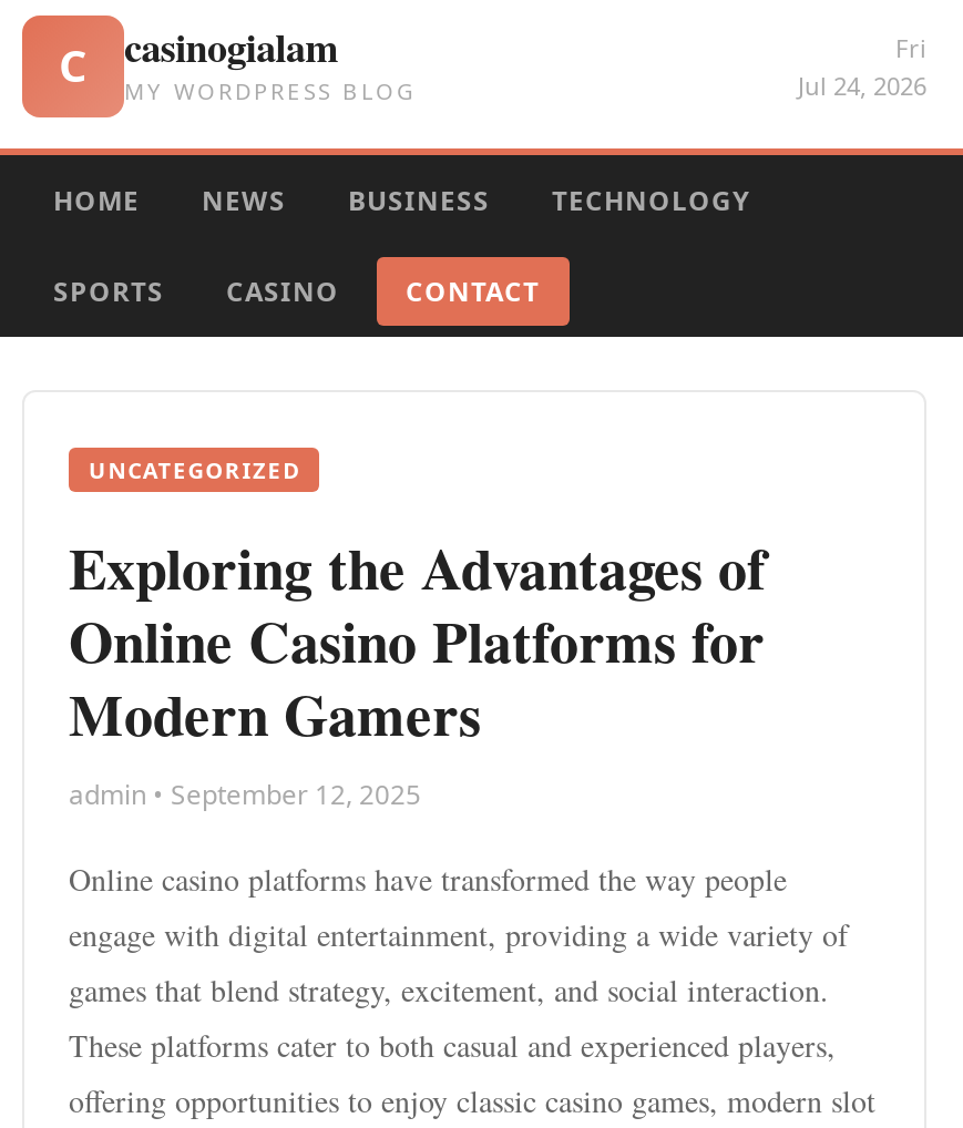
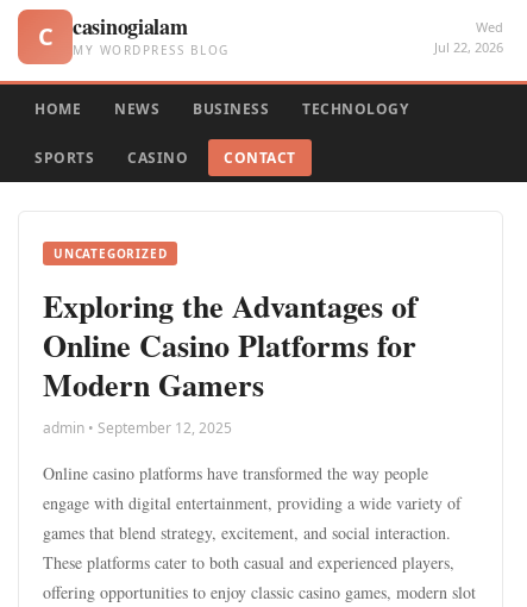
[798,31,926,102] Fri | Jul 24, 2026 -> [434,18,503,56] Wed | Jul 22, 2026

